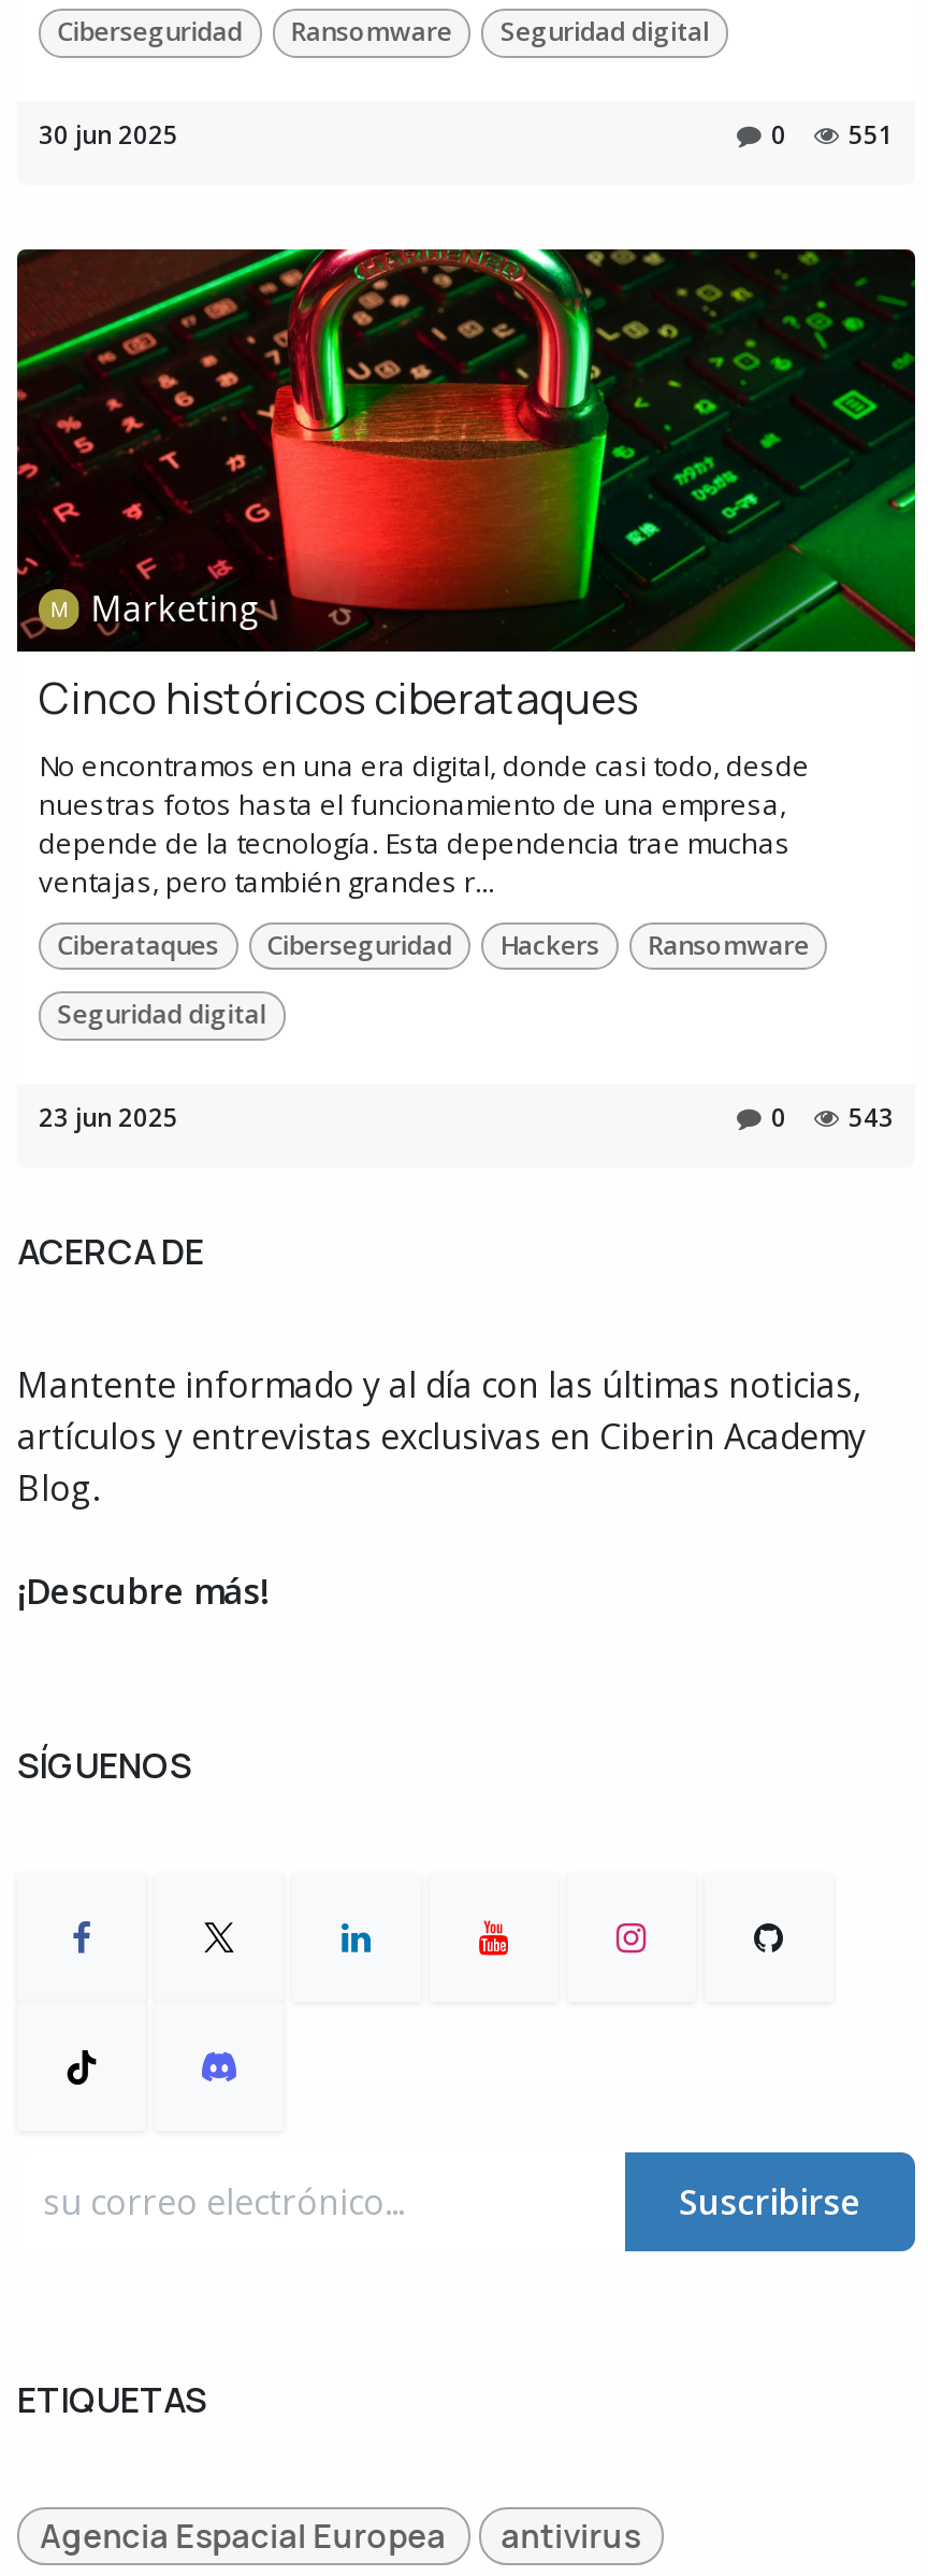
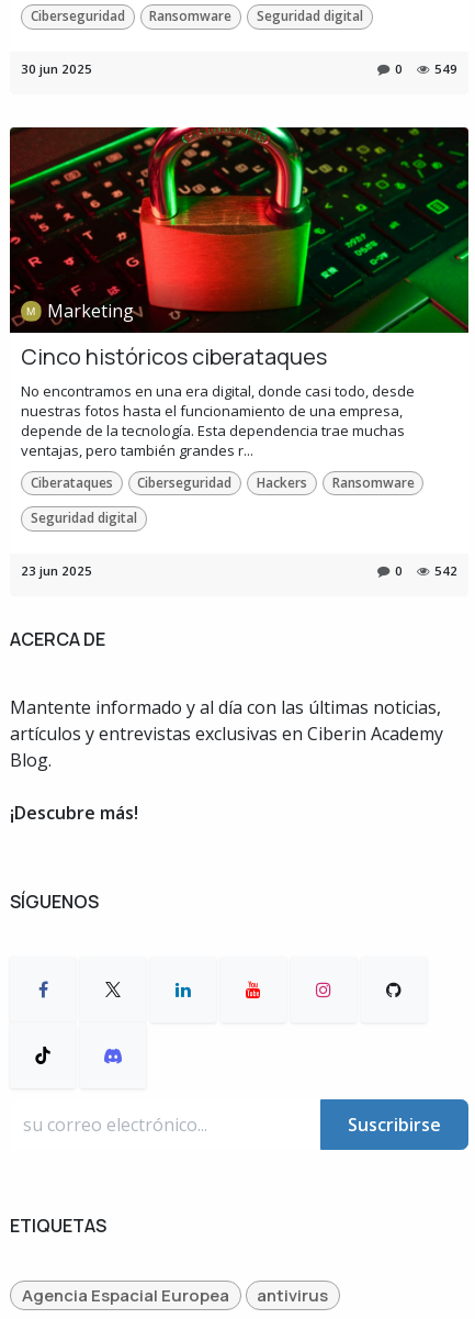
[771,117,894,150] 0 551 -> [395,60,457,76] 0 549
[771,1100,894,1132] 0 543 -> [395,562,457,578] 0 542

